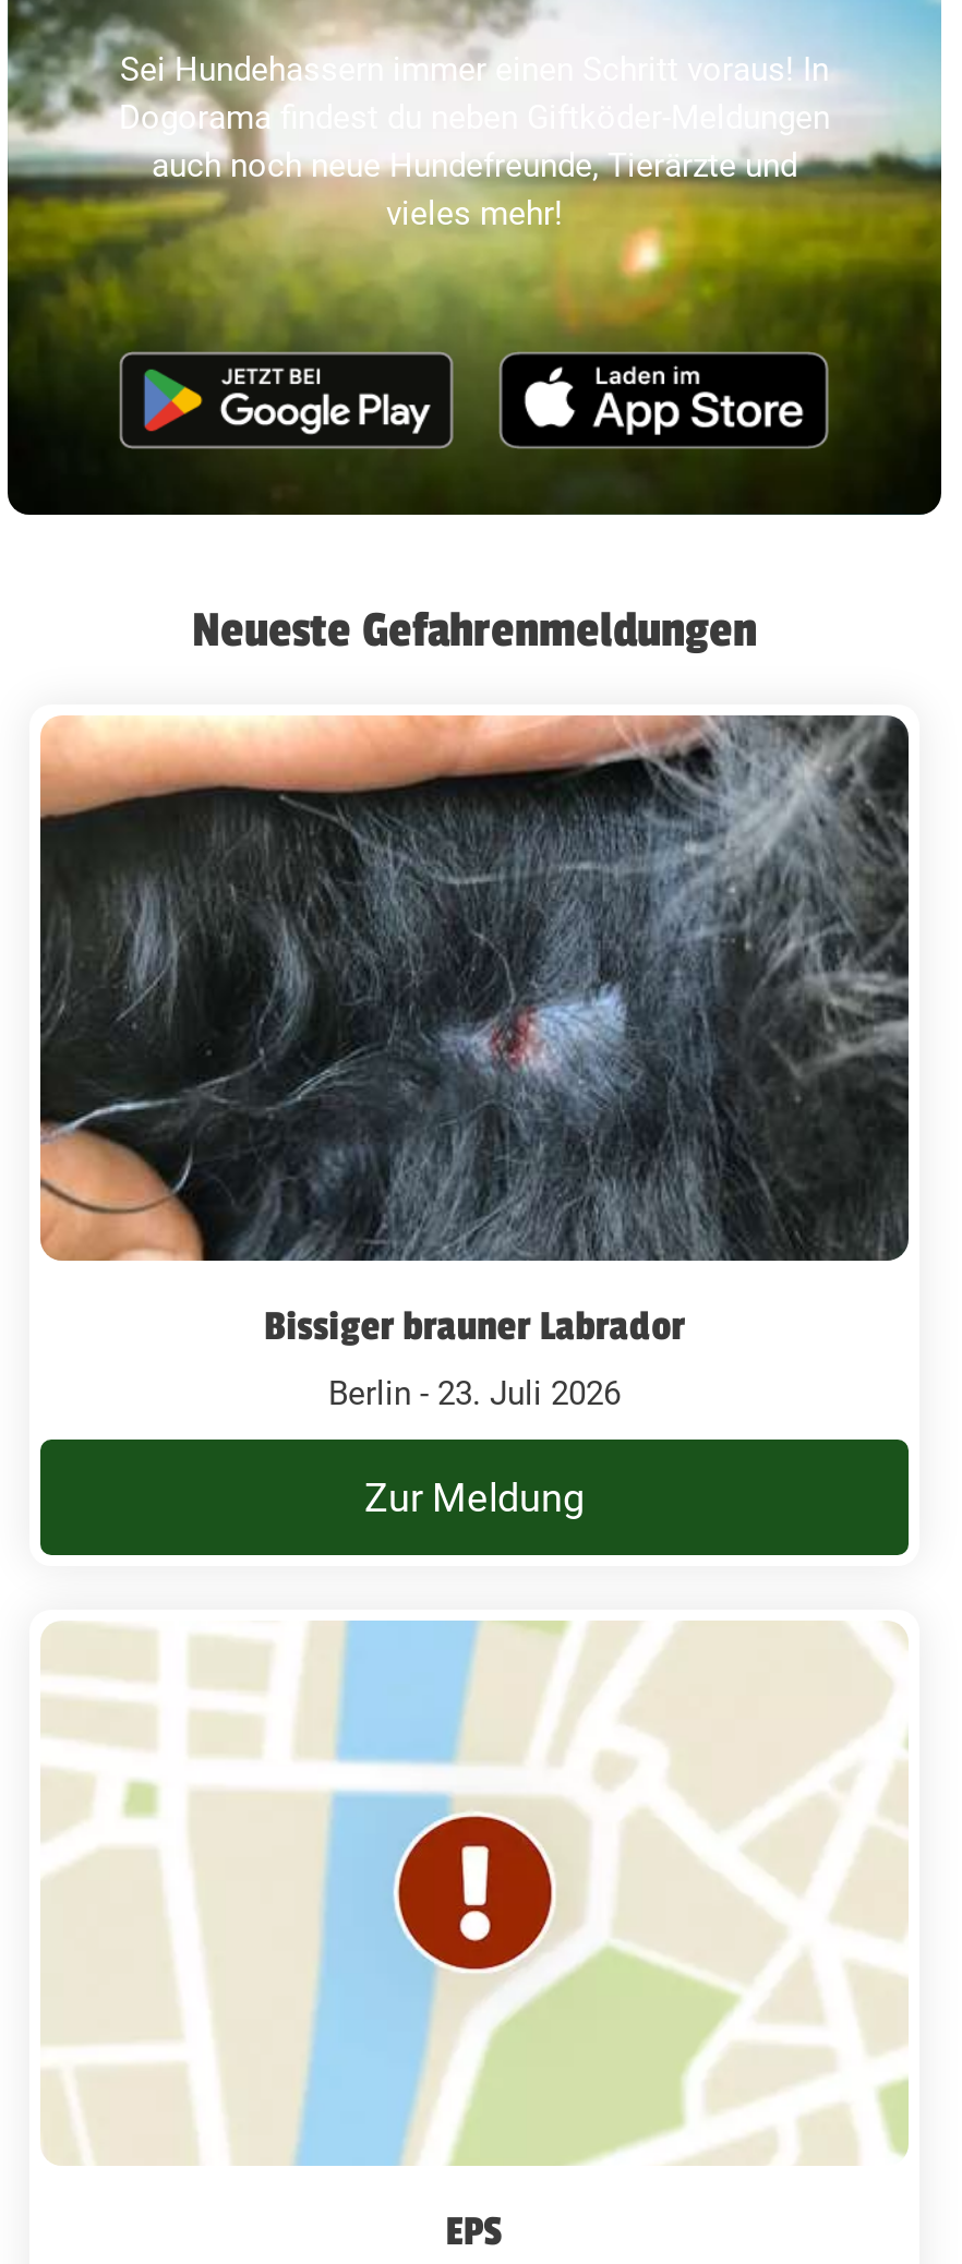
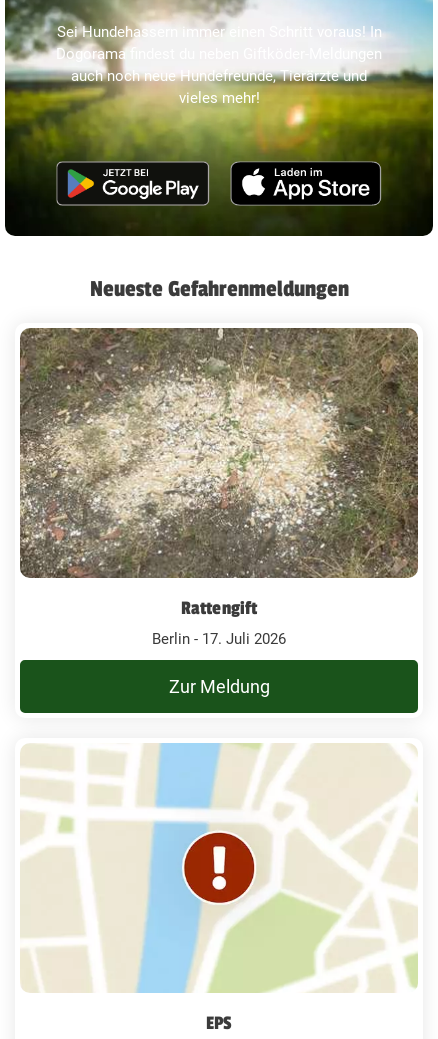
[38,715,911,1349] [image] | Bissiger brauner Labrador -> [19,327,419,618] [image] | Rattengift
[328,1373,621,1412] Berlin - 23. Juli 2026 -> [152,629,286,647] Berlin - 17. Juli 2026

